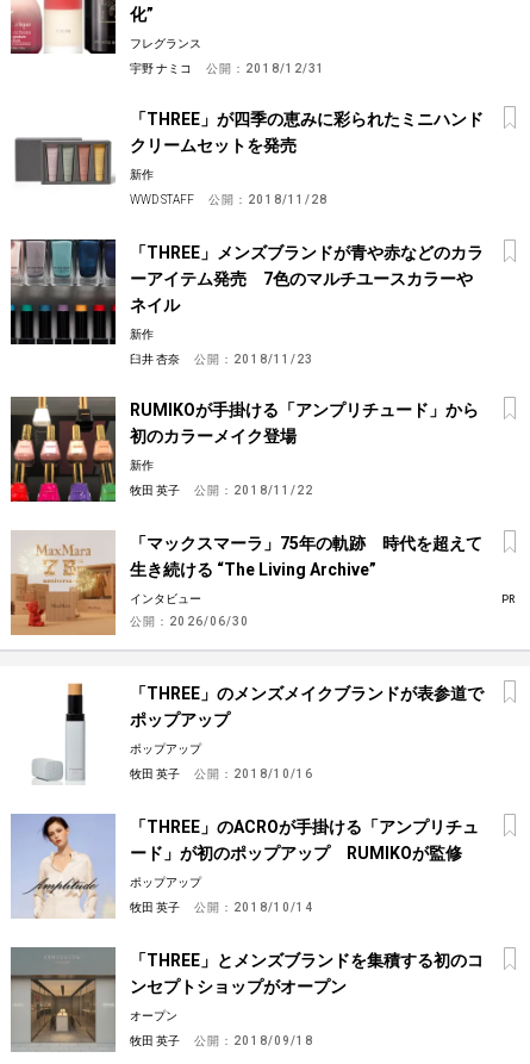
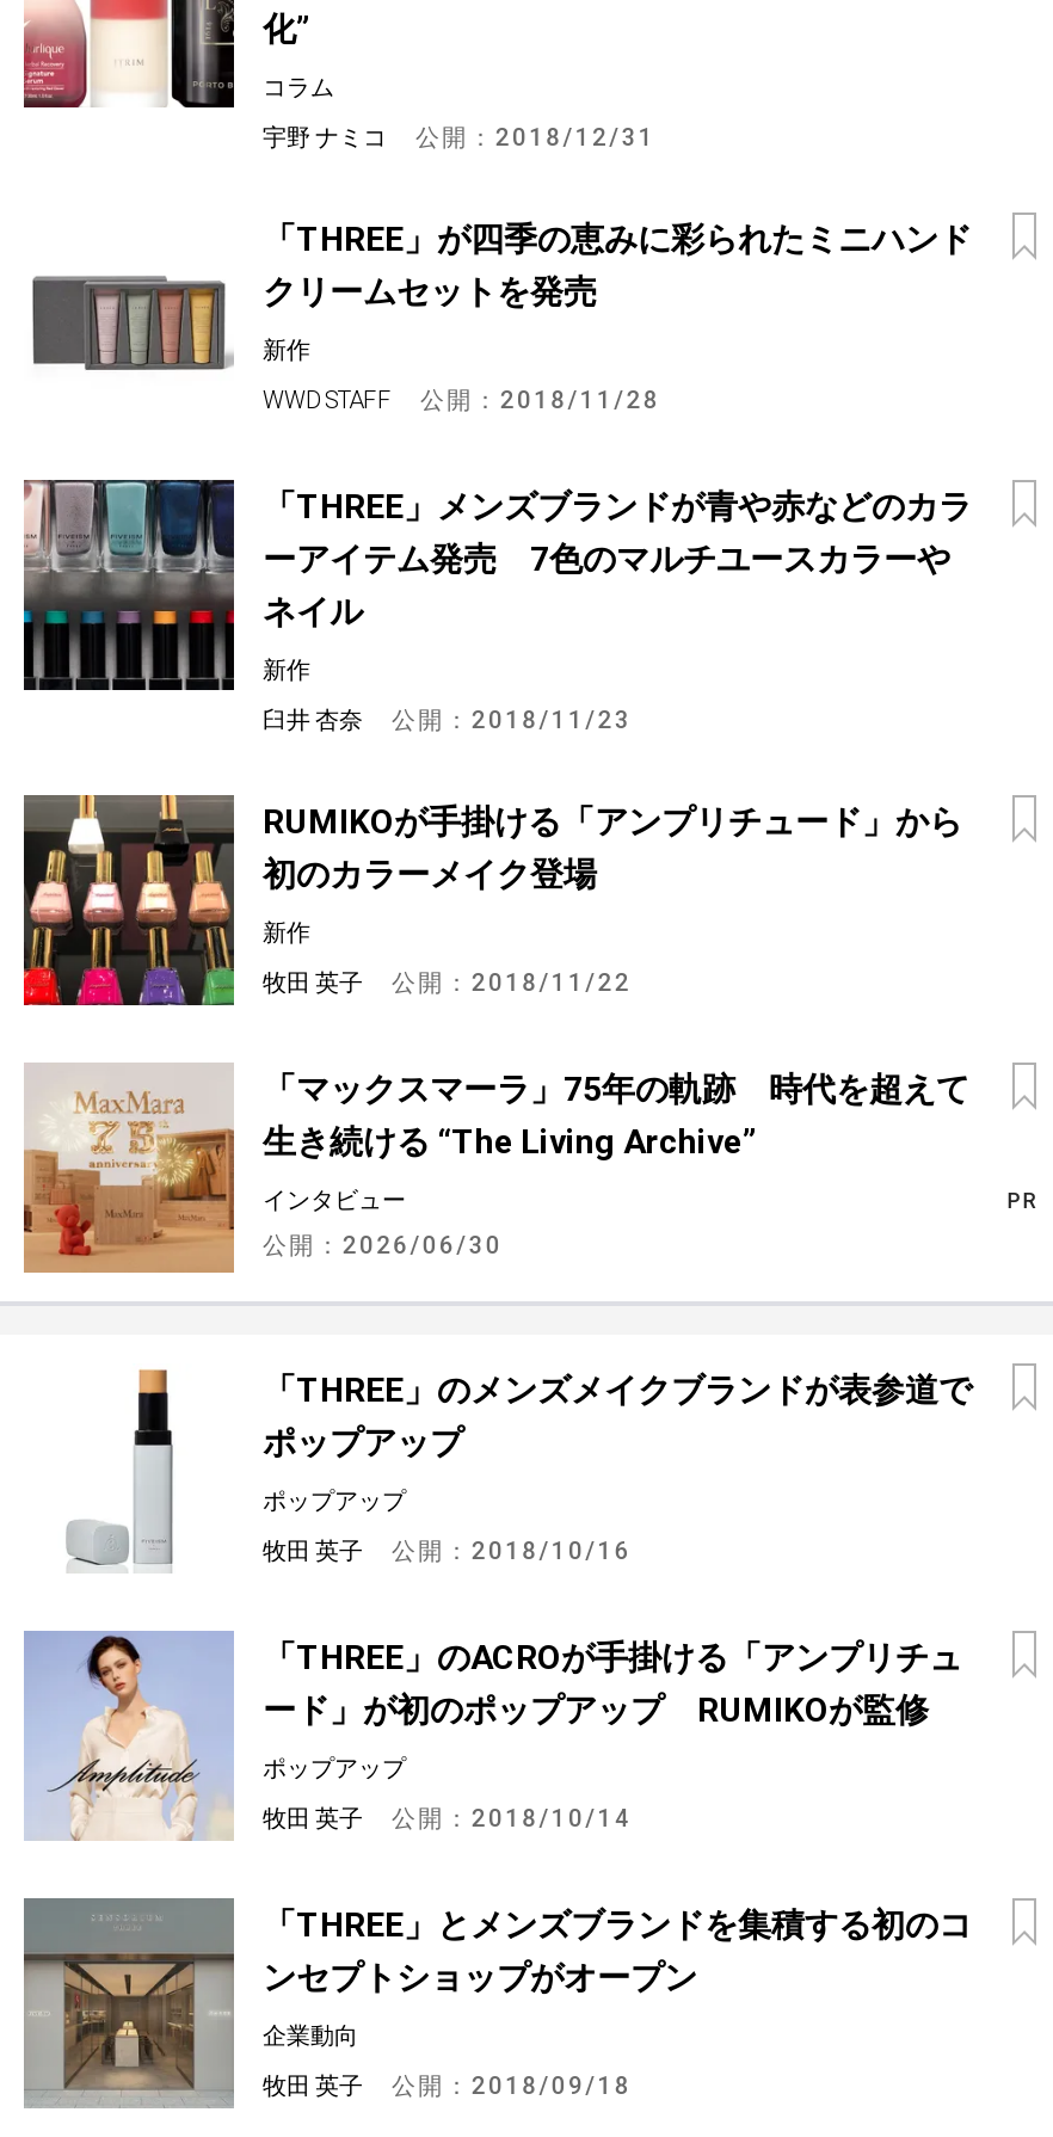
[130,37,201,50] フレグランス -> [263,74,334,100] コラム
[130,1009,177,1022] オープン -> [263,2022,358,2049] 企業動向

